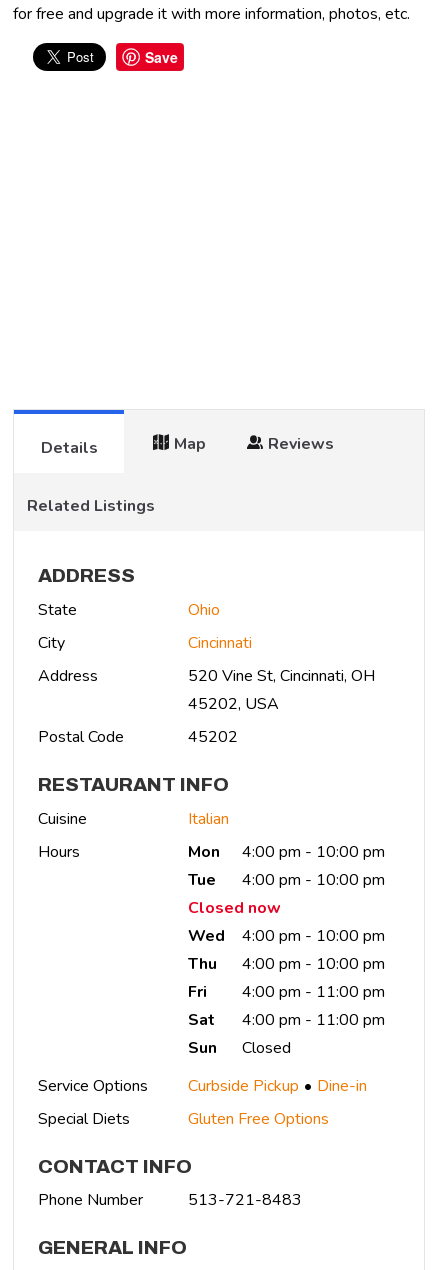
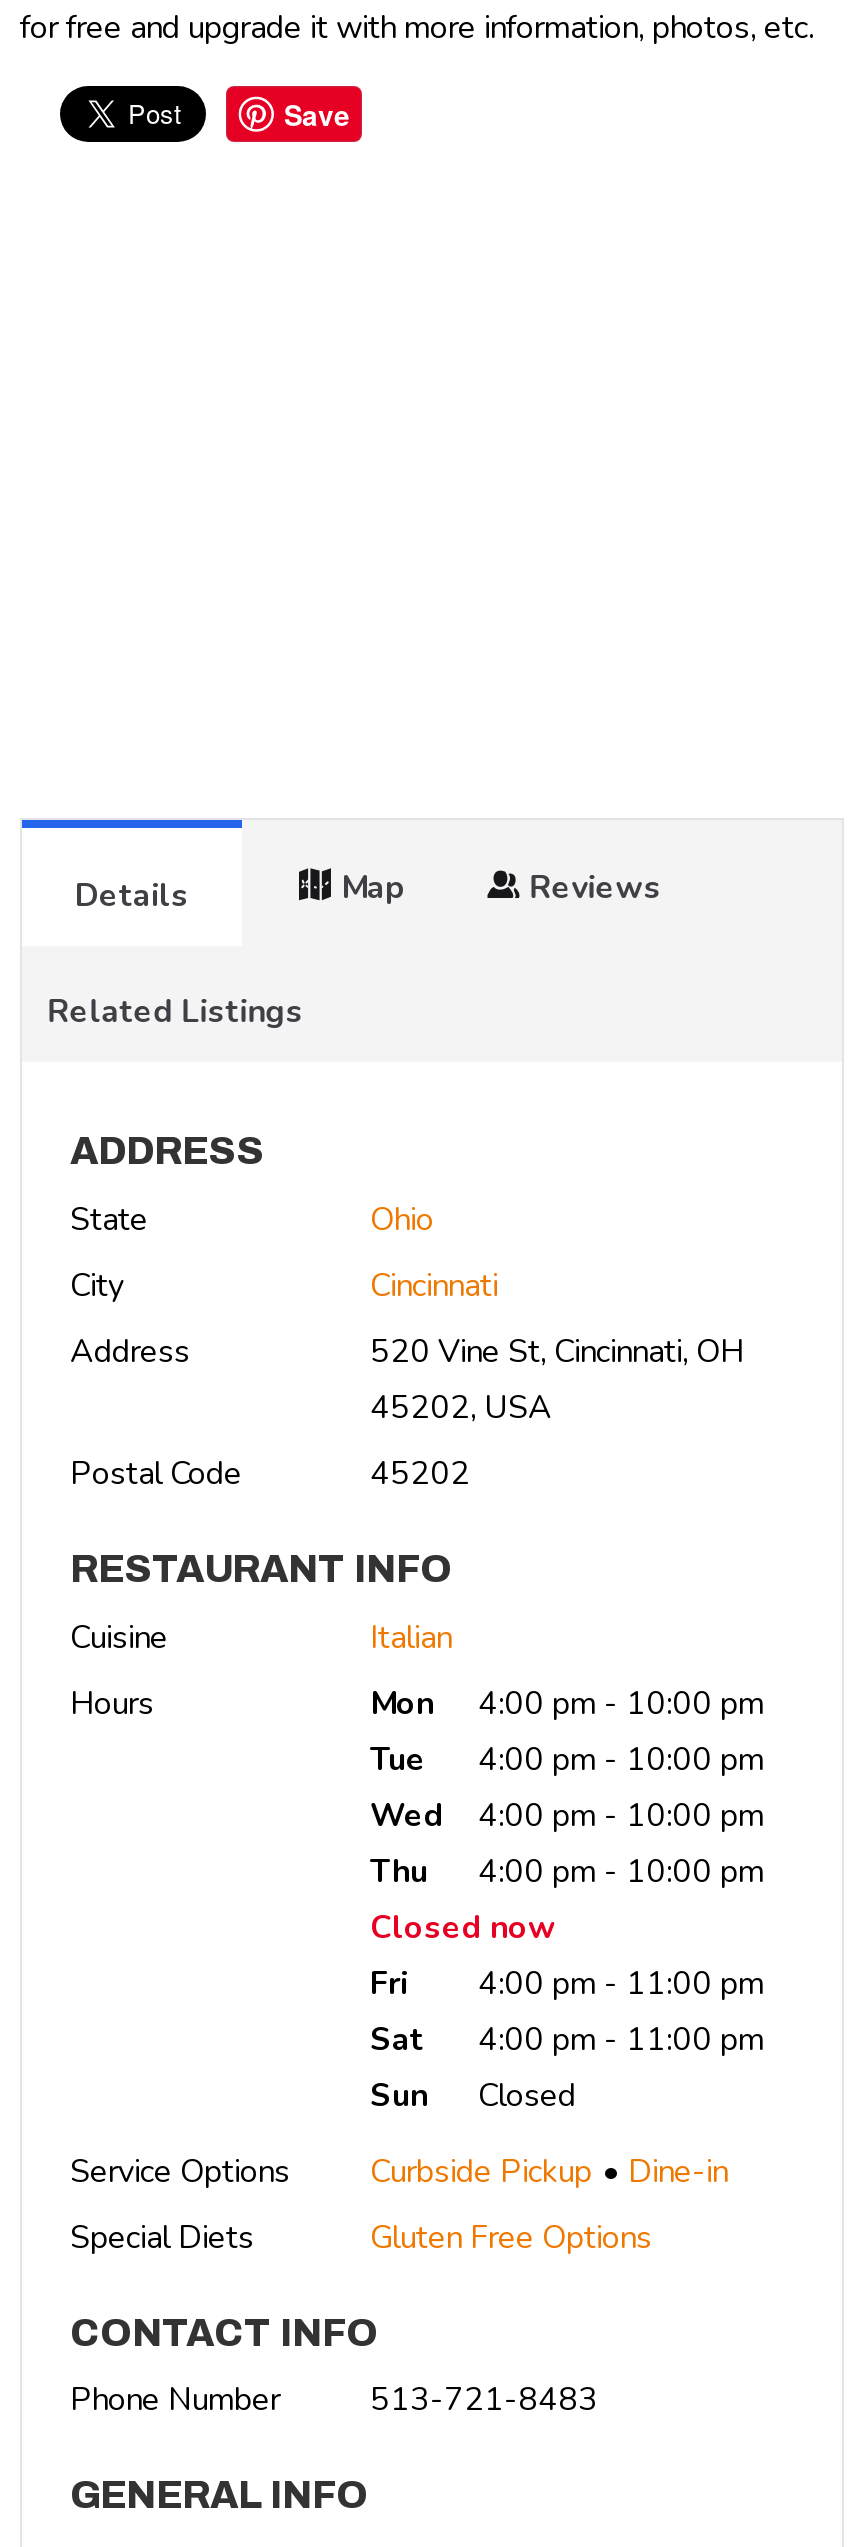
moved [188,897,281,919] -> [370,1905,556,1949]: Closed now
moved [188,925,385,975] -> [370,1793,764,1893]: Wed | 4:00 pm - 10:00 pm | Thu | 4:00 pm - 10:00 pm

